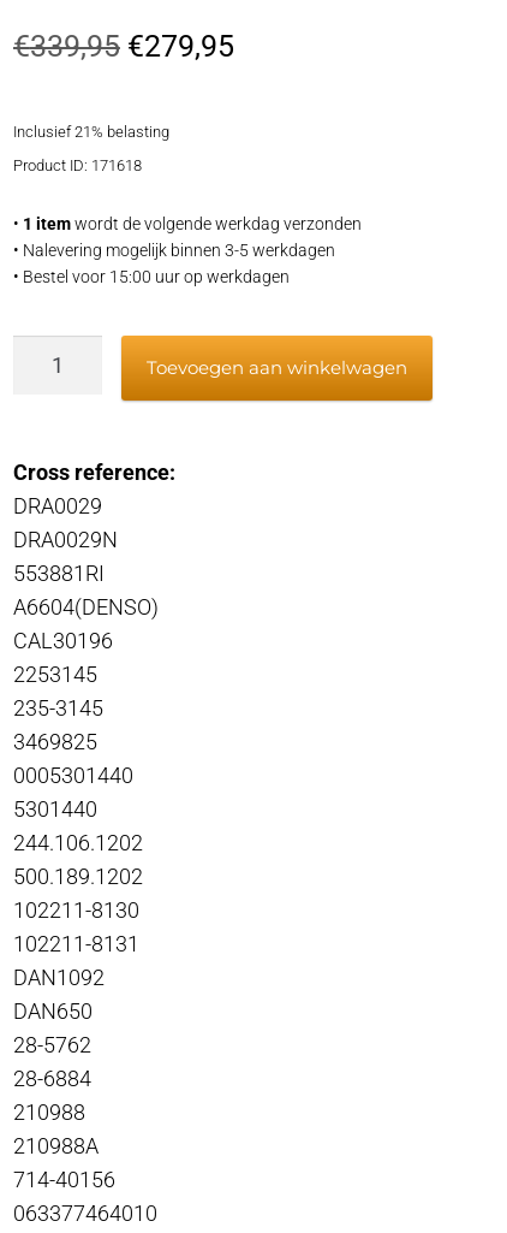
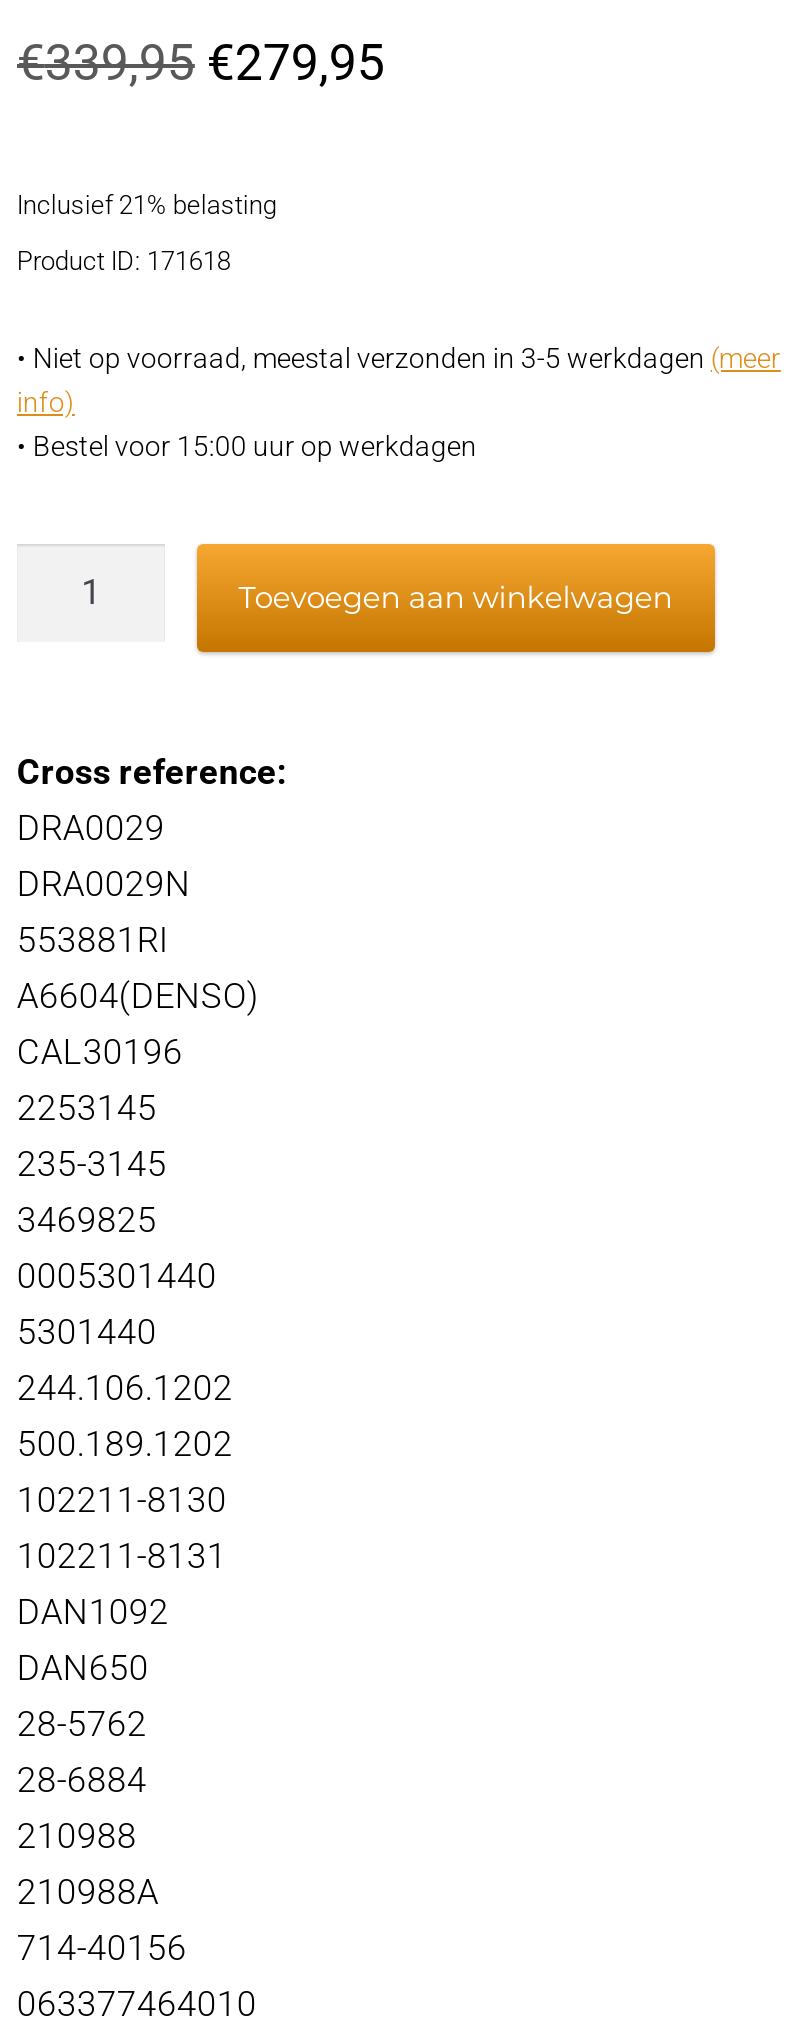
[13,214,362,260] • 1 item wordt de volgende werkdag verzonden | • Nalevering mogelijk binnen 3-5 werkdagen -> [17,342,781,418] • Niet op voorraad, meestal verzonden in 3-5 werkdagen (meer | info)

